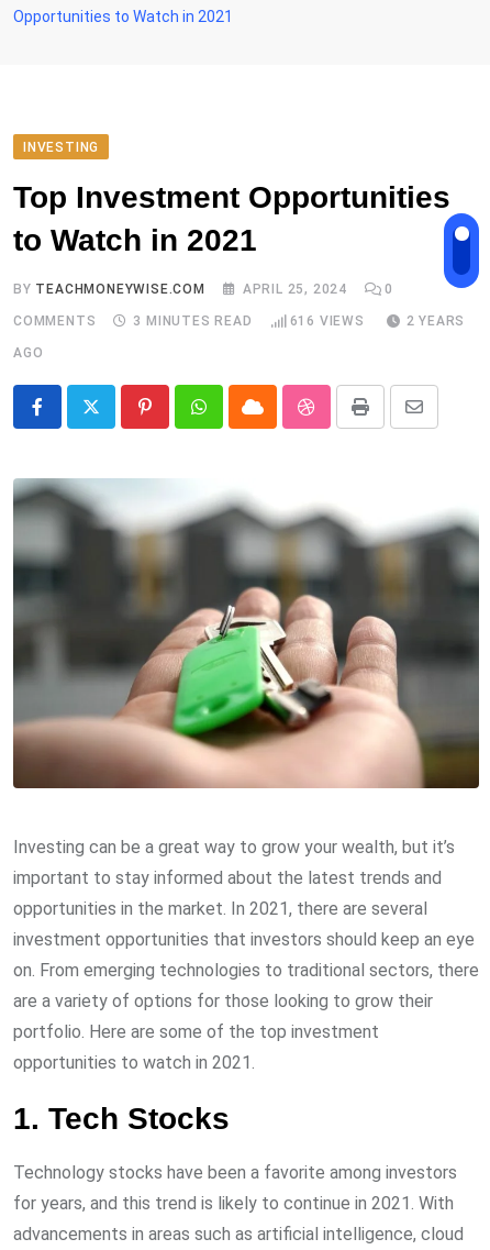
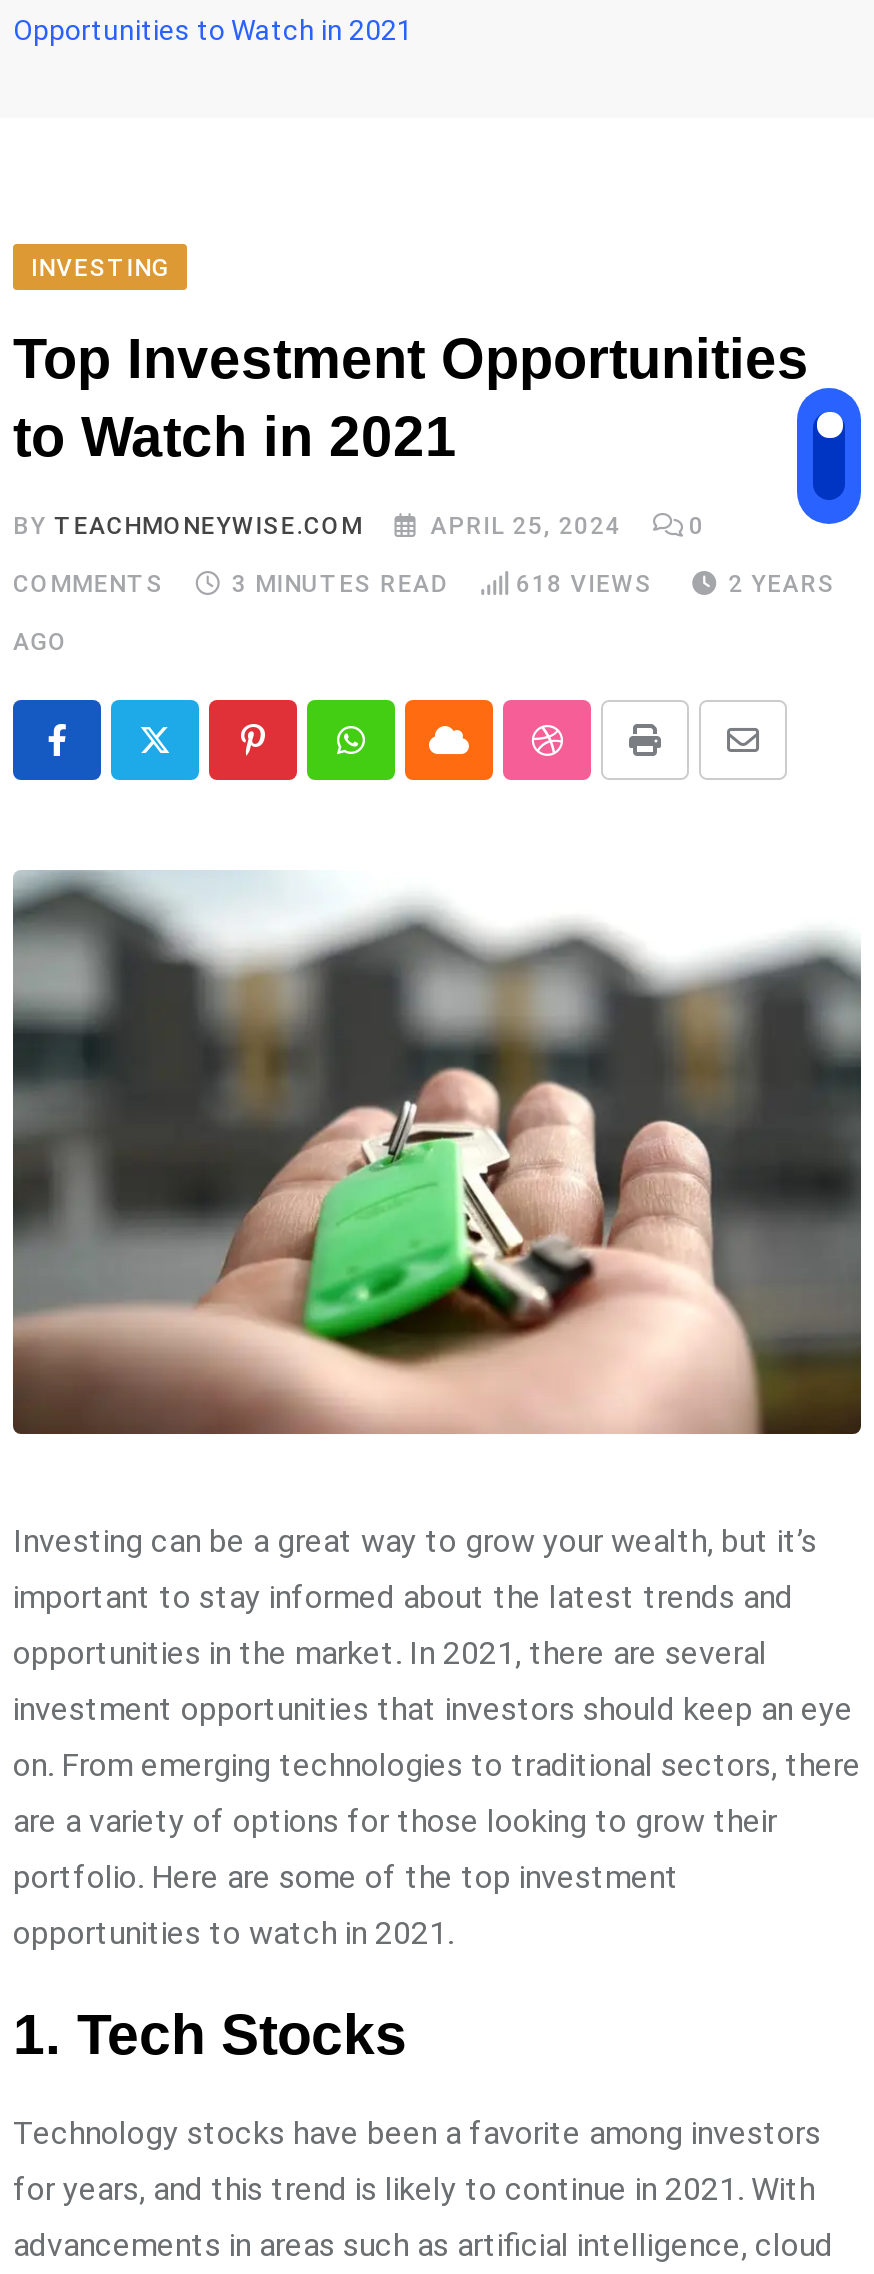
[290,313,365,328] 616 VIEWS -> [516,569,653,597] 618 VIEWS

